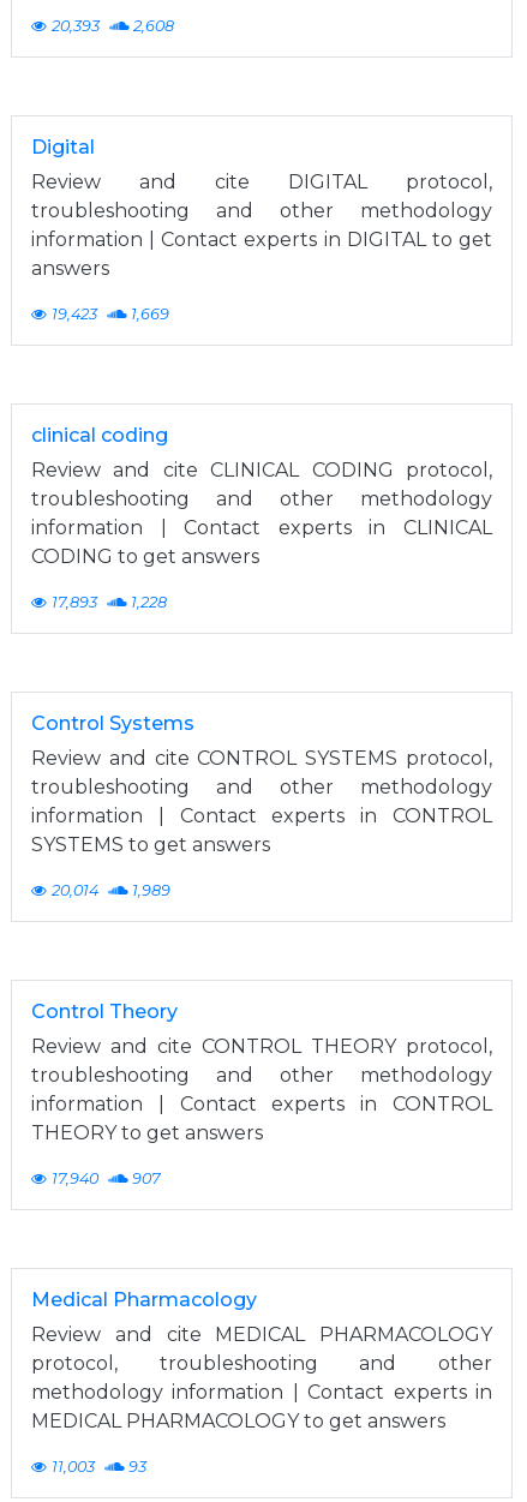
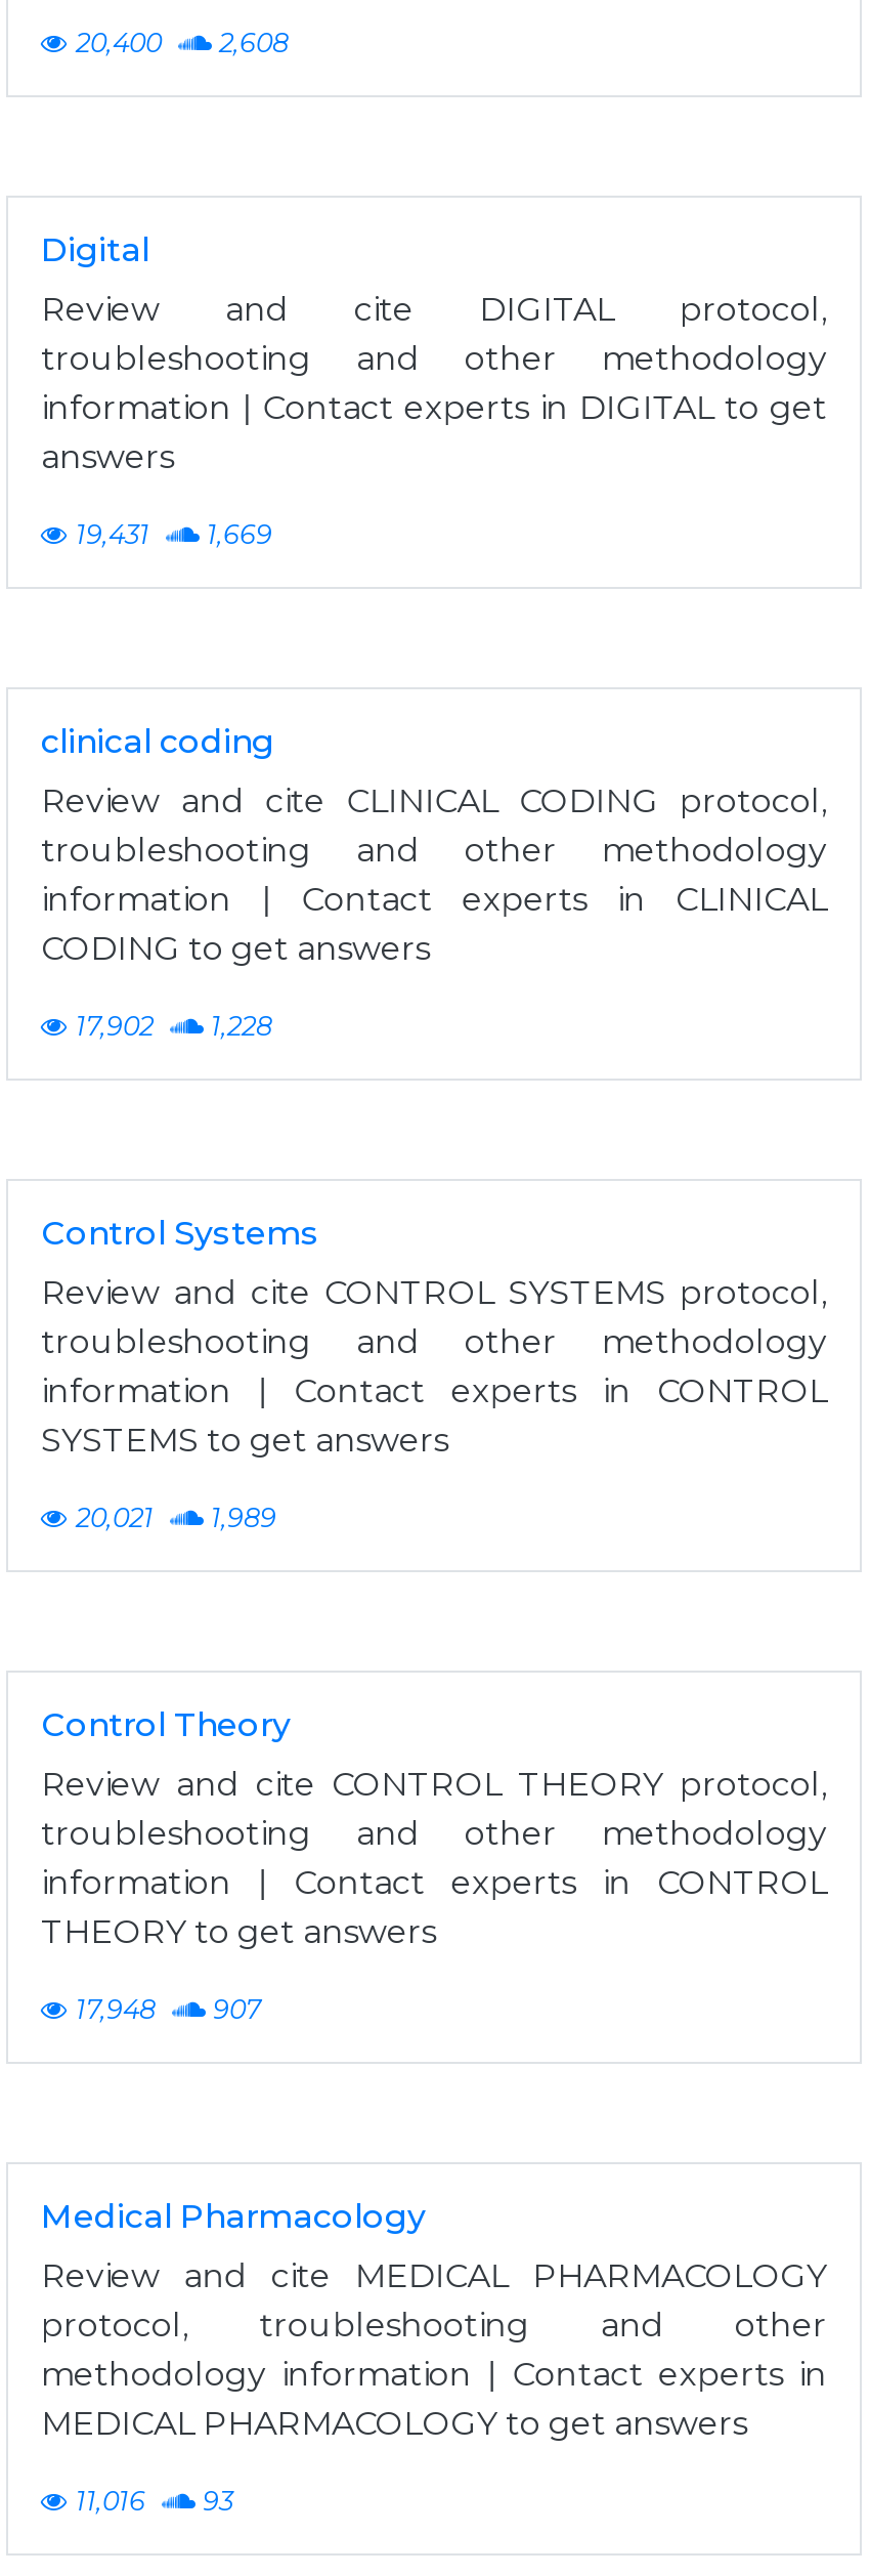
[52,16,174,34] 20,393 2,608 -> [76,27,289,58] 20,400 2,608
[52,305,169,323] 19,423 1,669 -> [76,519,272,549] 19,431 1,669
[52,593,167,611] 17,893 1,228 -> [76,1010,272,1041] 17,902 1,228
[52,881,170,899] 20,014 1,989 -> [76,1502,276,1533] 20,021 1,989
[52,1169,161,1187] 17,940 907 -> [76,1994,262,2024] 17,948 907
[52,1457,146,1475] 11,003 93 -> [76,2485,233,2516] 11,016 93

